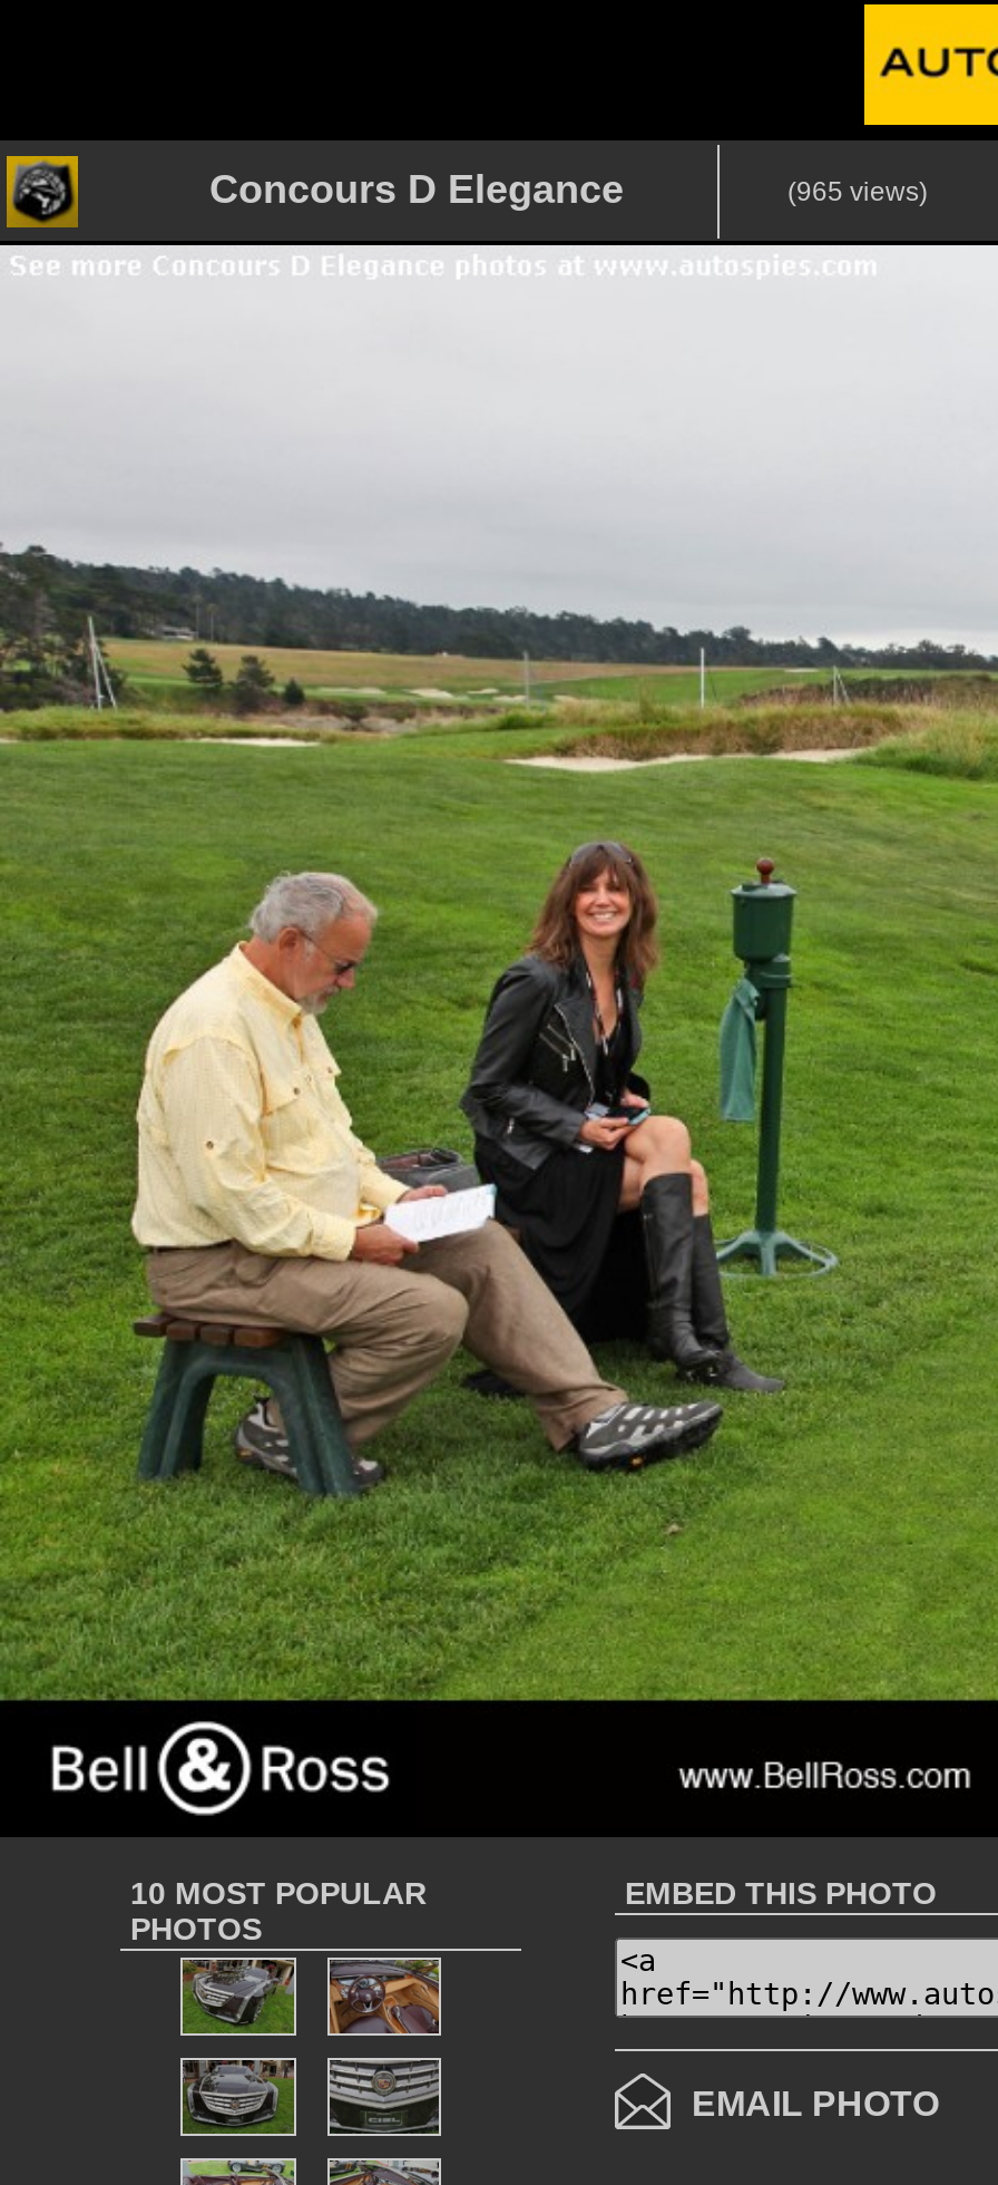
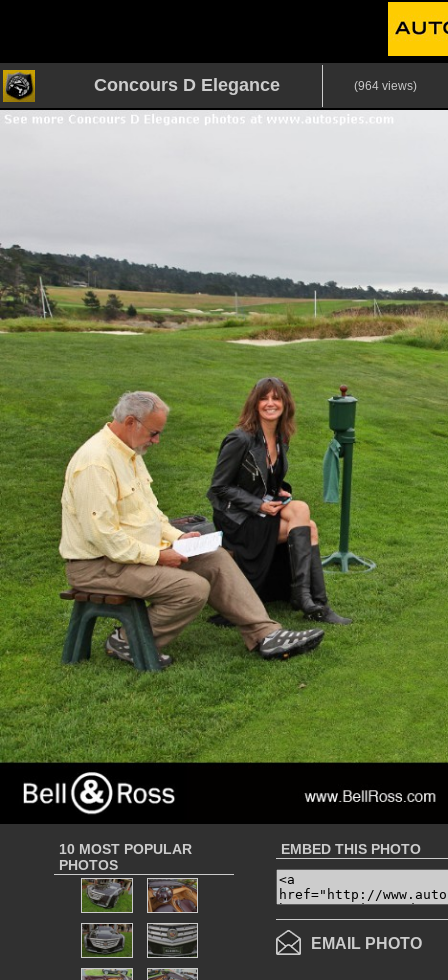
[787,176,928,207] (965 views) -> [353,79,416,93] (964 views)

